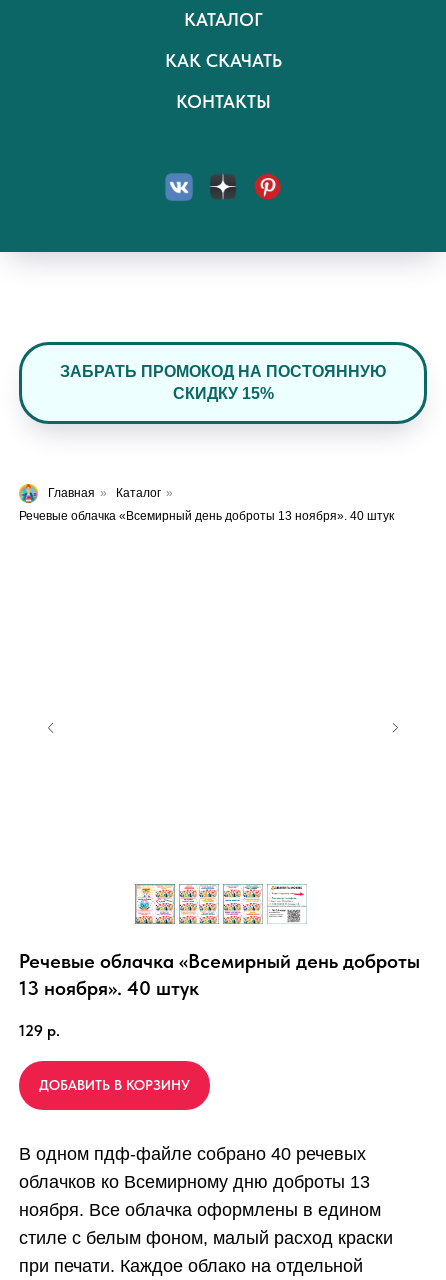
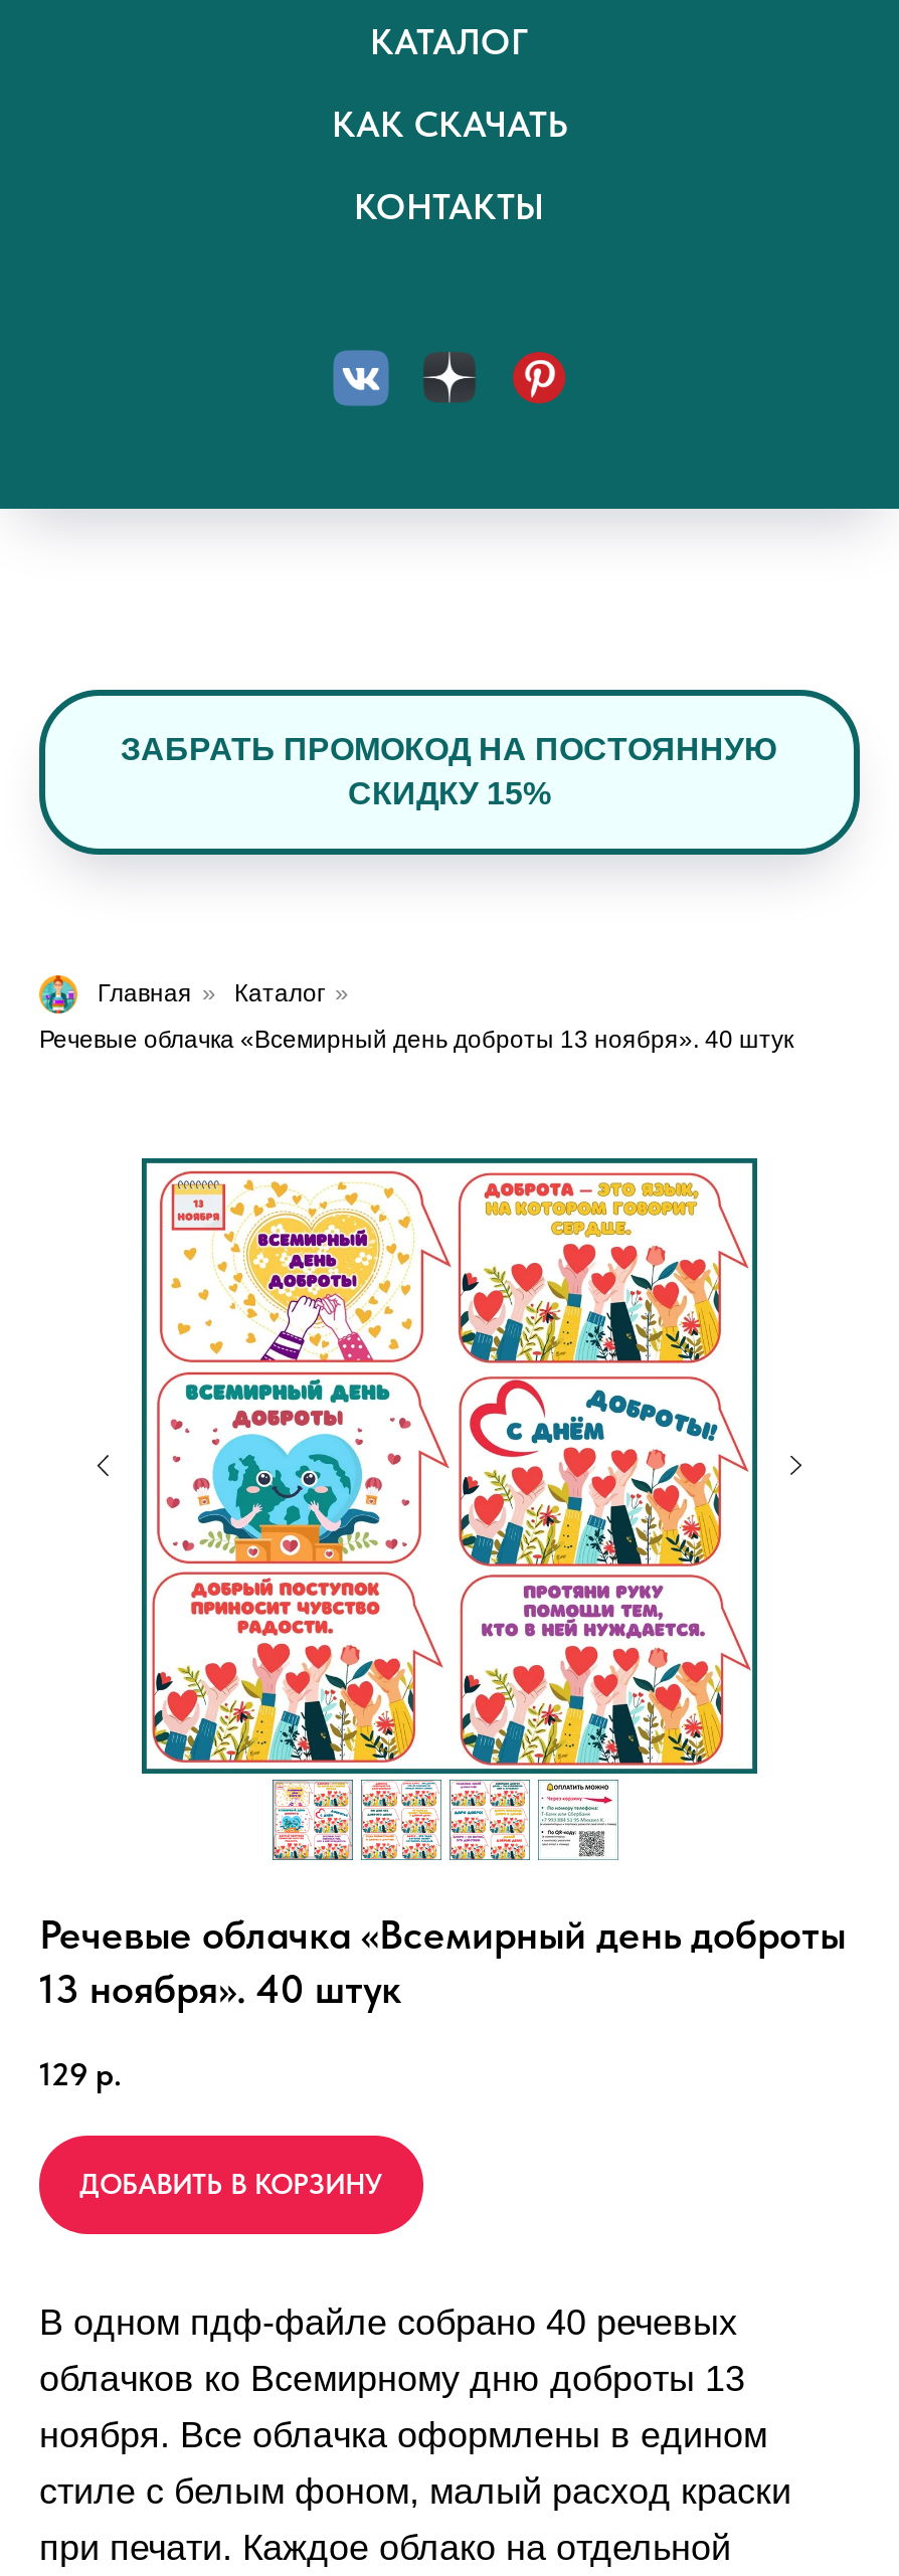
none -> [140,1156,759,1776] [image]

